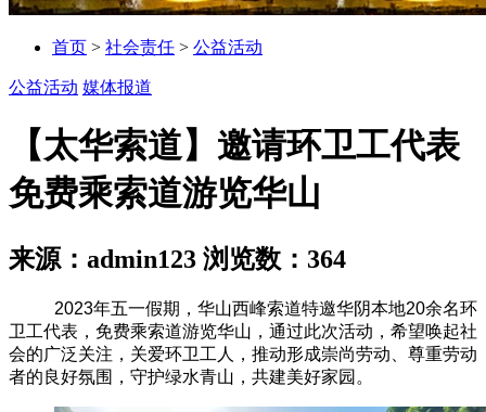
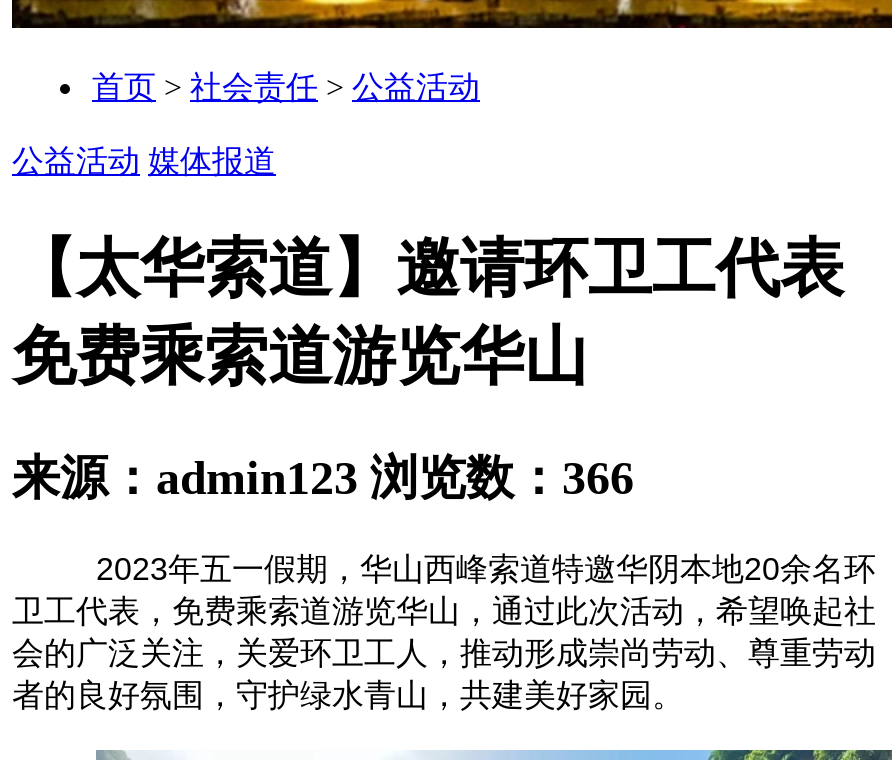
[9,245,346,273] 来源：admin123 浏览数：364 -> [12,452,634,504] 来源：admin123 浏览数：366

